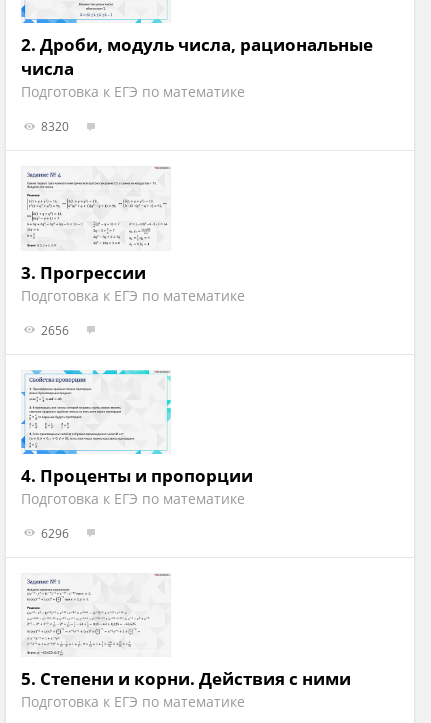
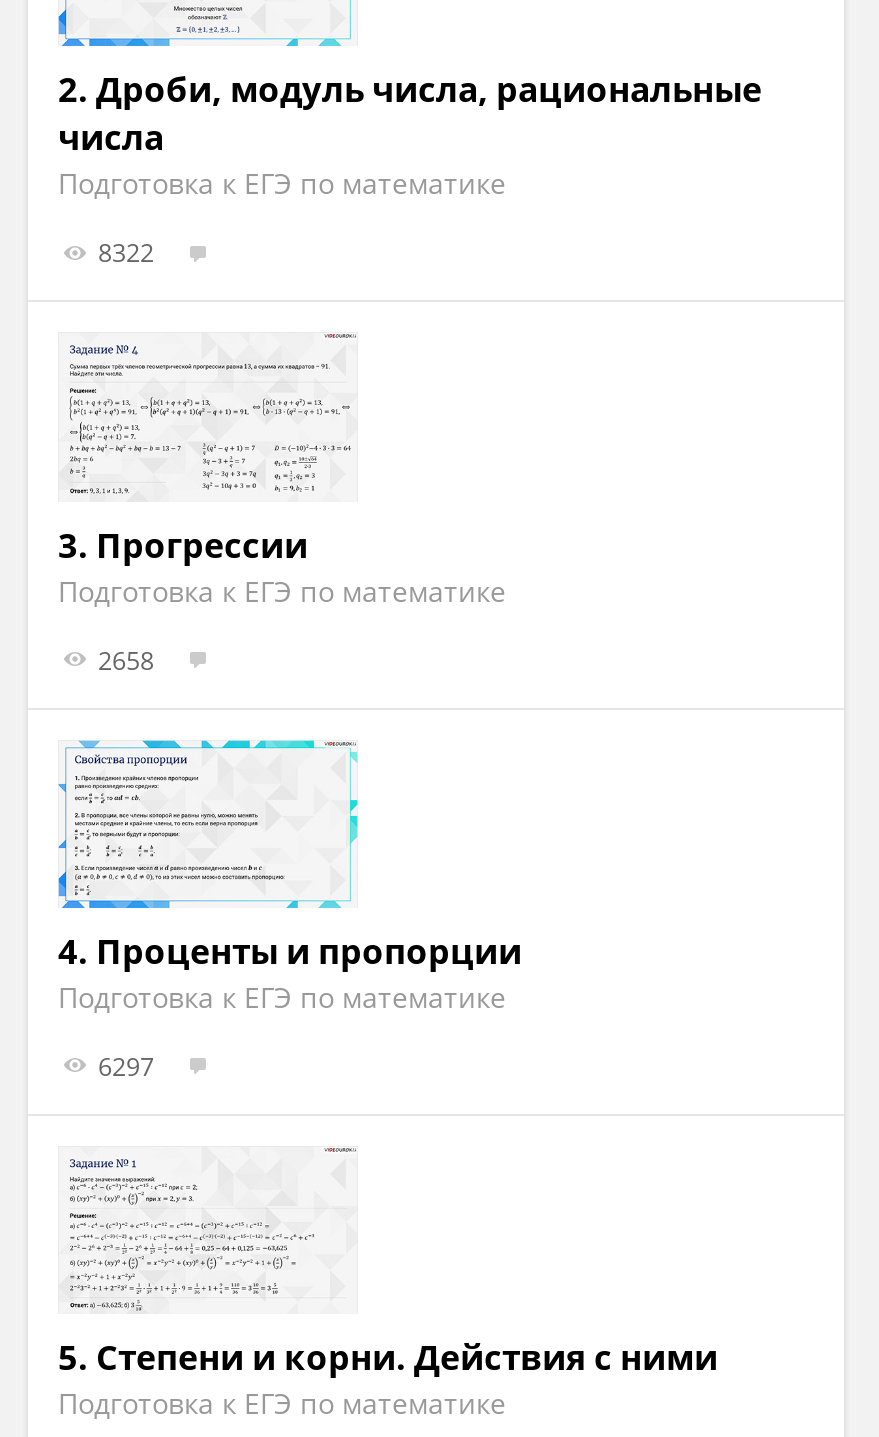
[38,118,69,135] 8320 -> [92,237,154,271] 8322
[38,322,69,339] 2656 -> [92,643,154,677] 2658
[38,525,69,542] 6296 -> [92,1049,154,1083] 6297

